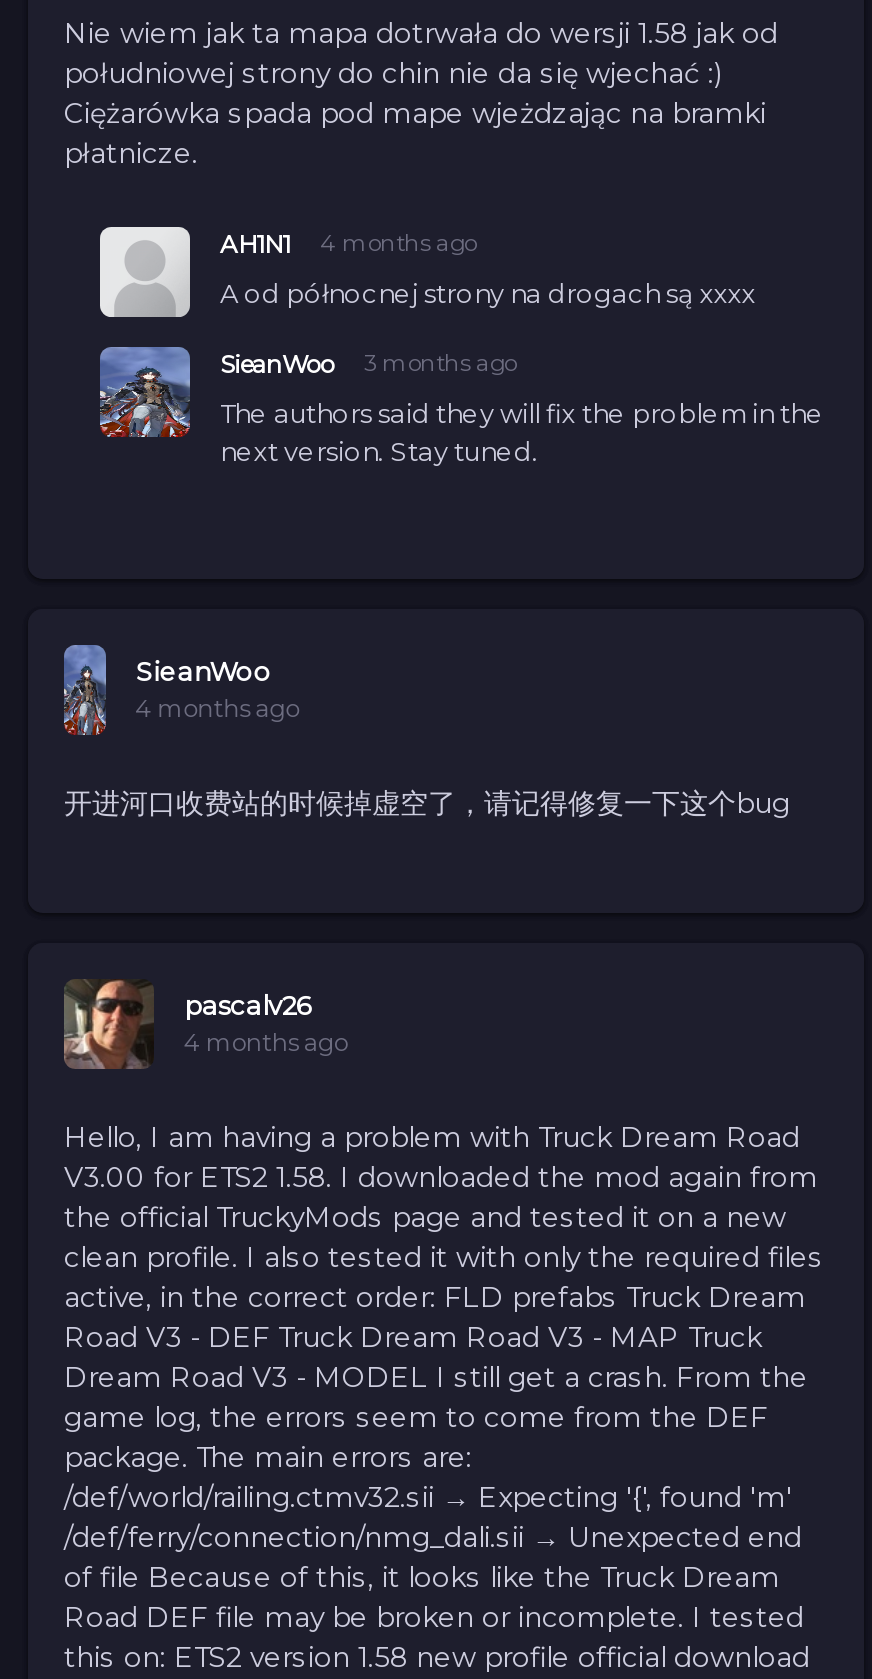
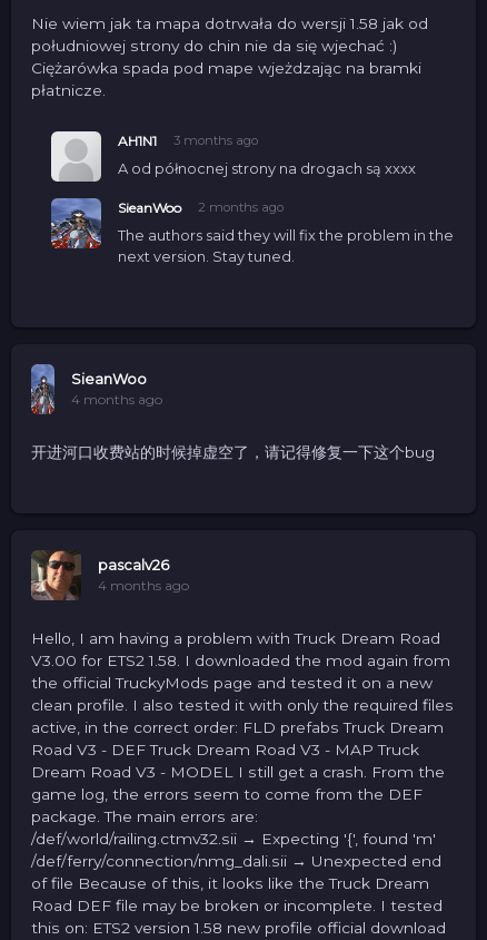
[320,230,476,258] 4 months ago -> [173,133,258,149] 3 months ago
[220,349,516,379] SieanWoo 3 months ago -> [118,199,284,216] SieanWoo 2 months ago

